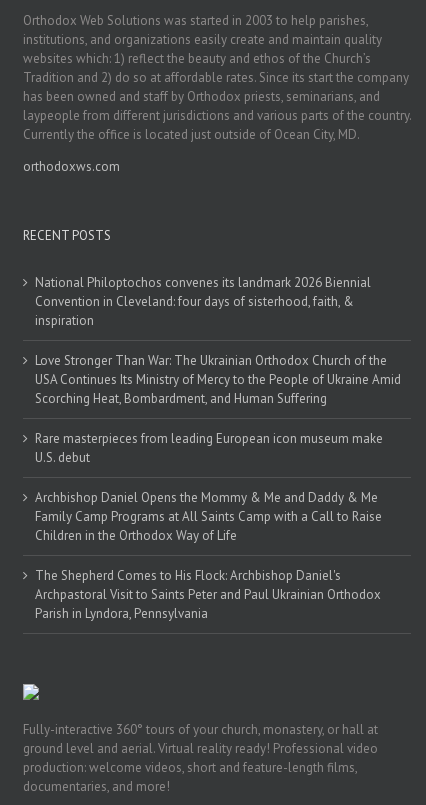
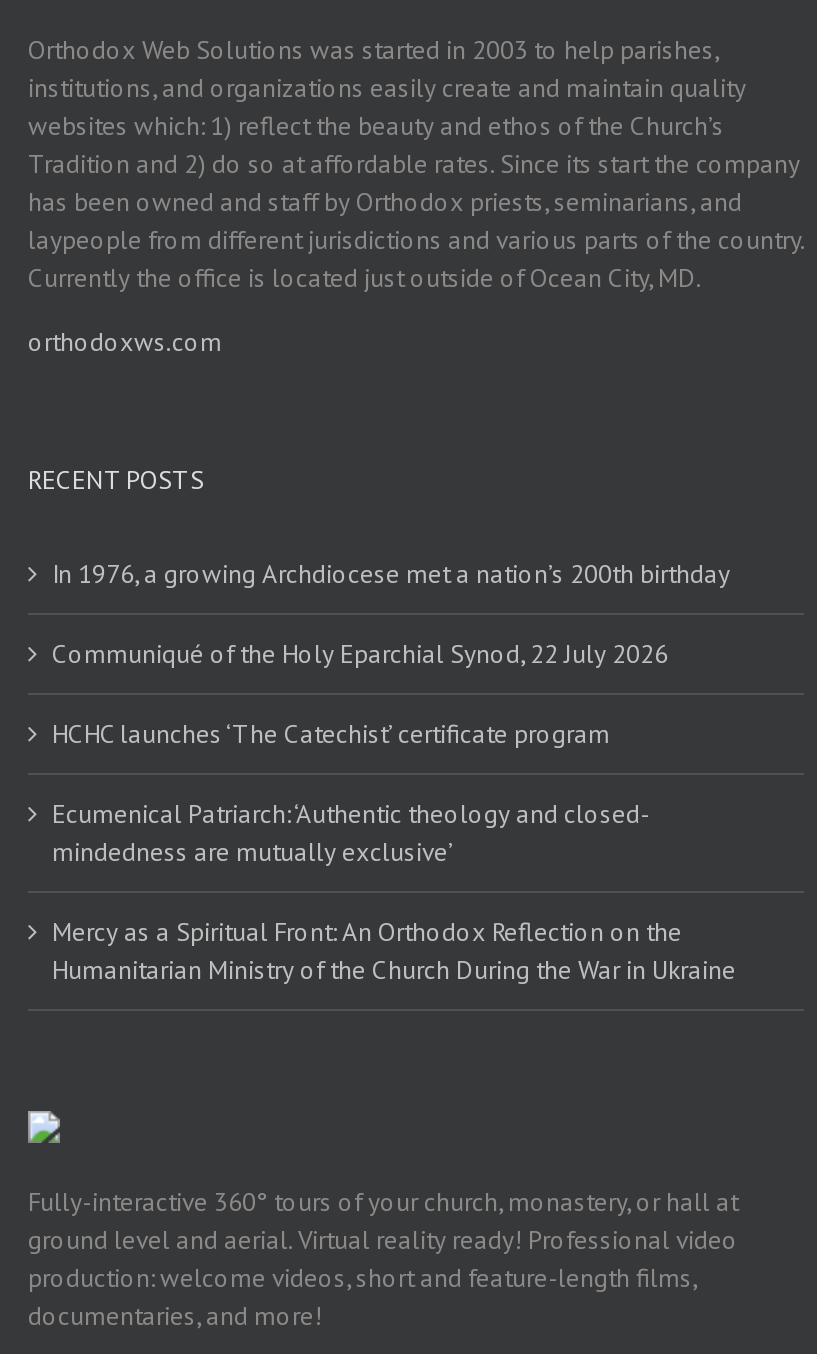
[35,273,371,328] National Philoptochos convenes its landmark 2026 Biennial | Convention in Cleveland: four days of sisterhood, faith, & | inspiration -> [52,556,730,590] In 1976, a growing Archdiocese met a nation’s 200th birthday
[35,351,401,406] Love Stronger Than War: The Ukrainian Orthodox Church of the | USA Continues Its Ministry of Mercy to the People of Ukraine Amid | Scorching Heat, Bombardment, and Human Suffering -> [52,636,668,670] Communiqué of the Holy Eparchial Synod, 22 July 2026
[35,429,383,465] Rare masterpieces from leading European icon museum make | U.S. debut -> [52,716,610,750] HCHC launches ‘The Catechist’ certificate program
[35,488,382,543] Archbishop Daniel Opens the Mommy & Me and Daddy & Me | Family Camp Programs at All Saints Camp with a Call to Raise | Children in the Orthodox Way of Life -> [52,796,650,868] Ecumenical Patriarch: ‘Authentic theology and closed- | mindedness are mutually exclusive’
[35,566,381,621] The Shepherd Comes to His Flock: Archbishop Daniel's | Archpastoral Visit to Saints Peter and Paul Ukrainian Orthodox | Parish in Lyndora, Pennsylvania -> [52,914,736,986] Mercy as a Spiritual Front: An Orthodox Reflection on the | Humanitarian Ministry of the Church During the War in Ukraine

